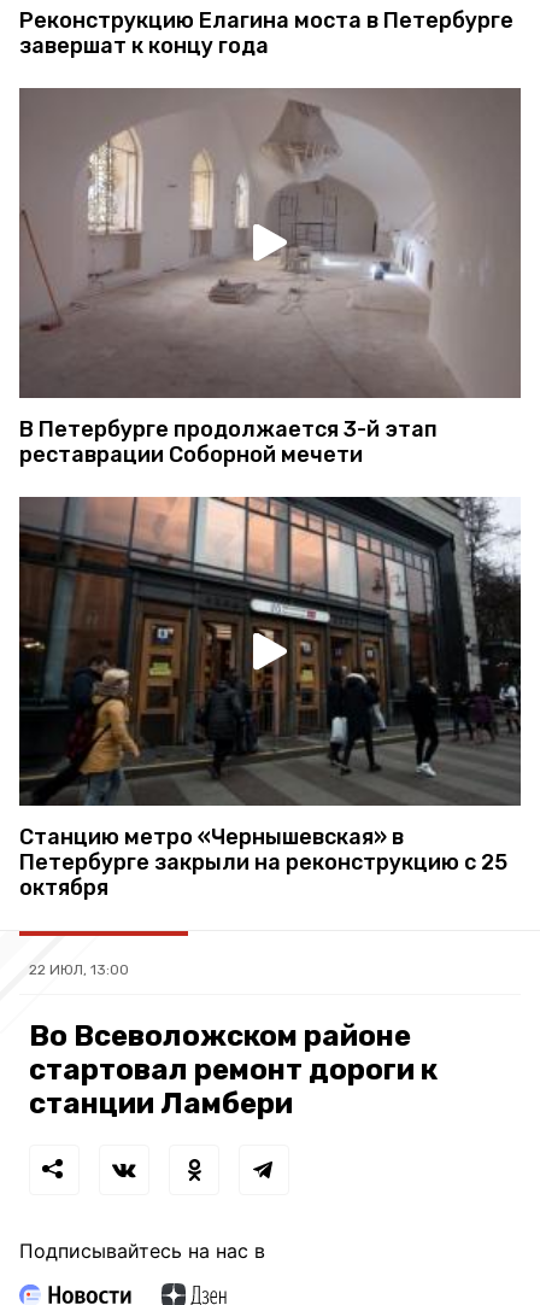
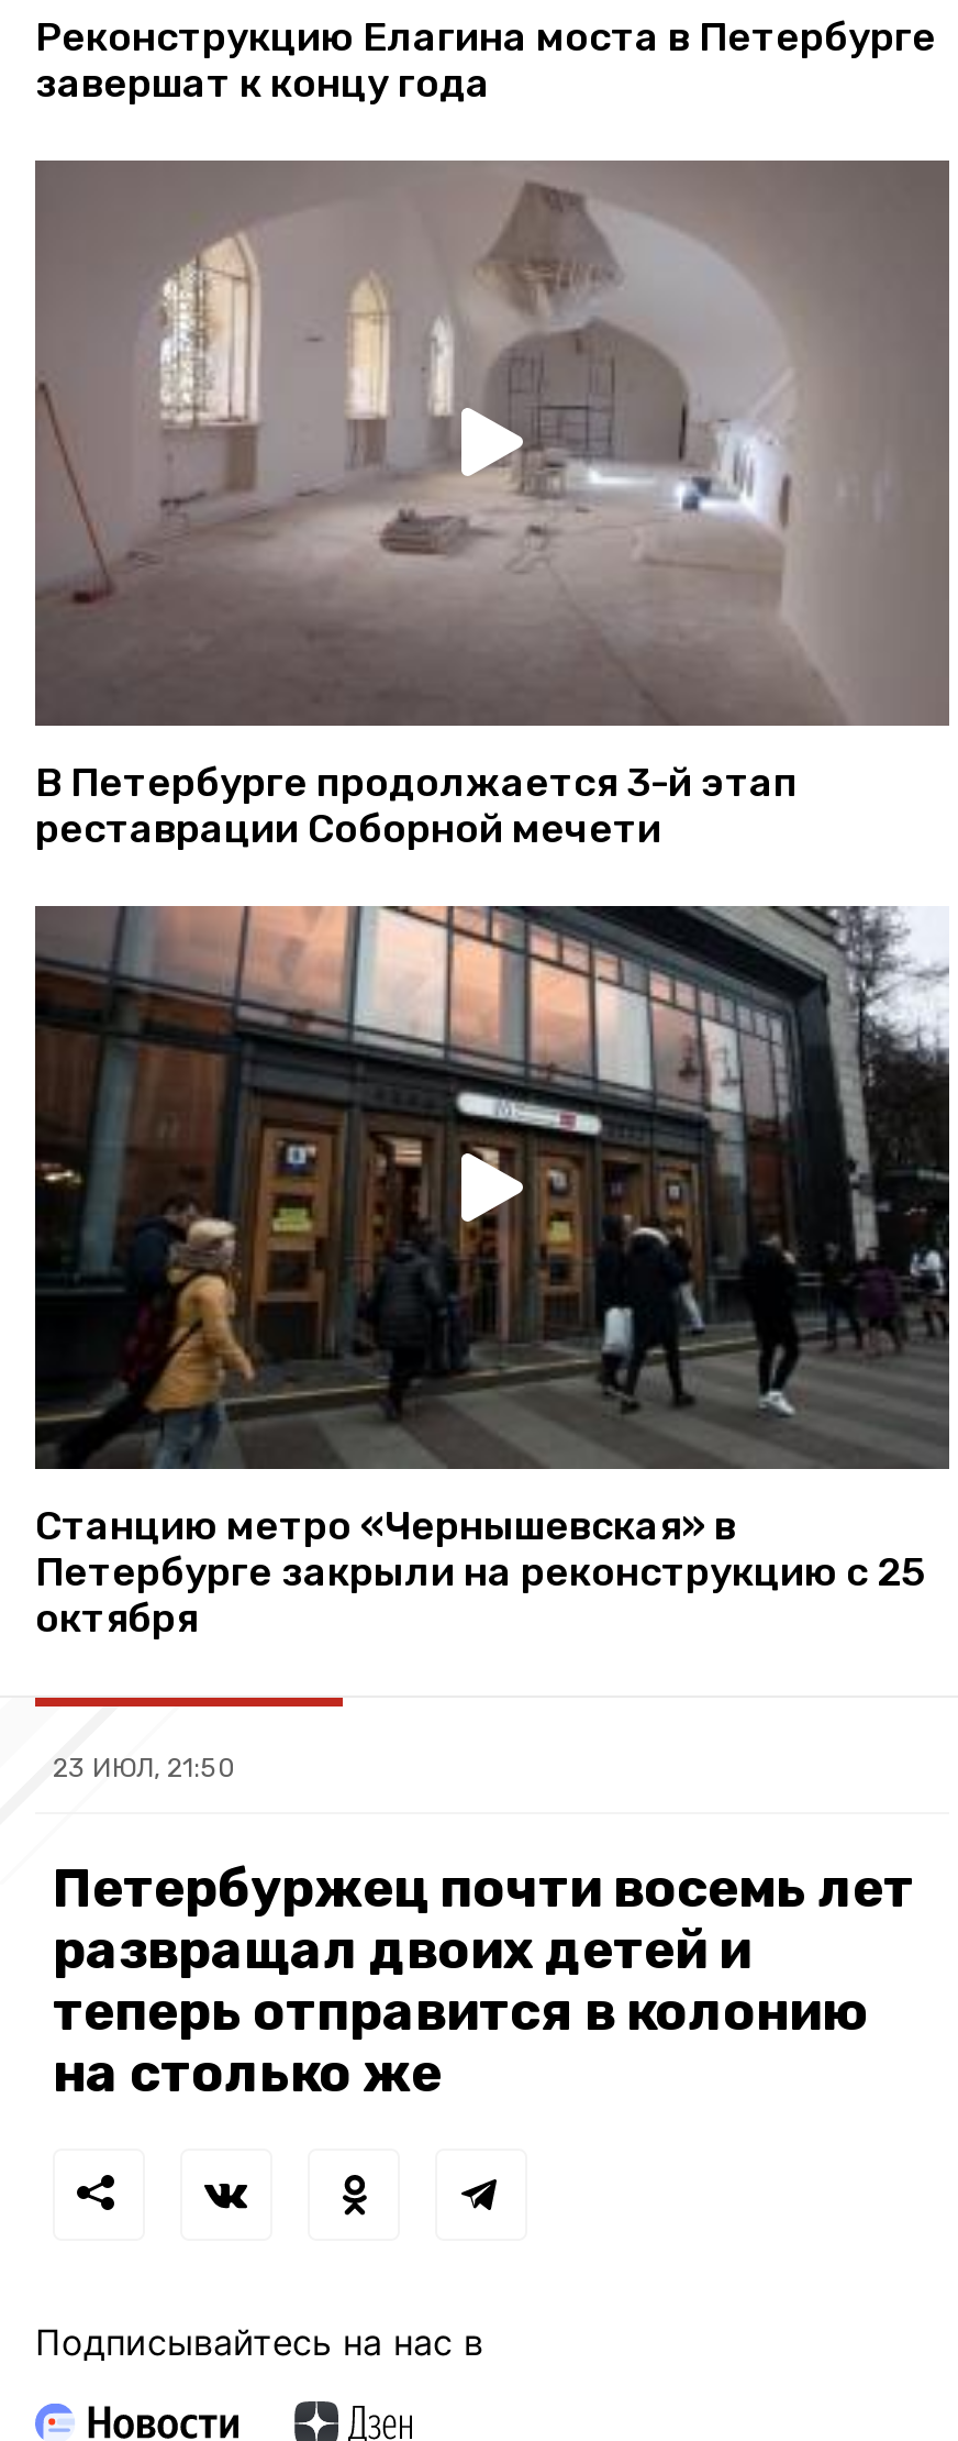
[29,961,129,978] 22 ИЮЛ, 13:00 -> [53,1753,235,1783] 23 ИЮЛ, 21:50
[29,1019,438,1120] Во Всеволожском районе | стартовал ремонт дороги к | станции Ламбери -> [53,1858,914,2105] Петербуржец почти восемь лет | развращал двоих детей и | теперь отправится в колонию | на столько же

